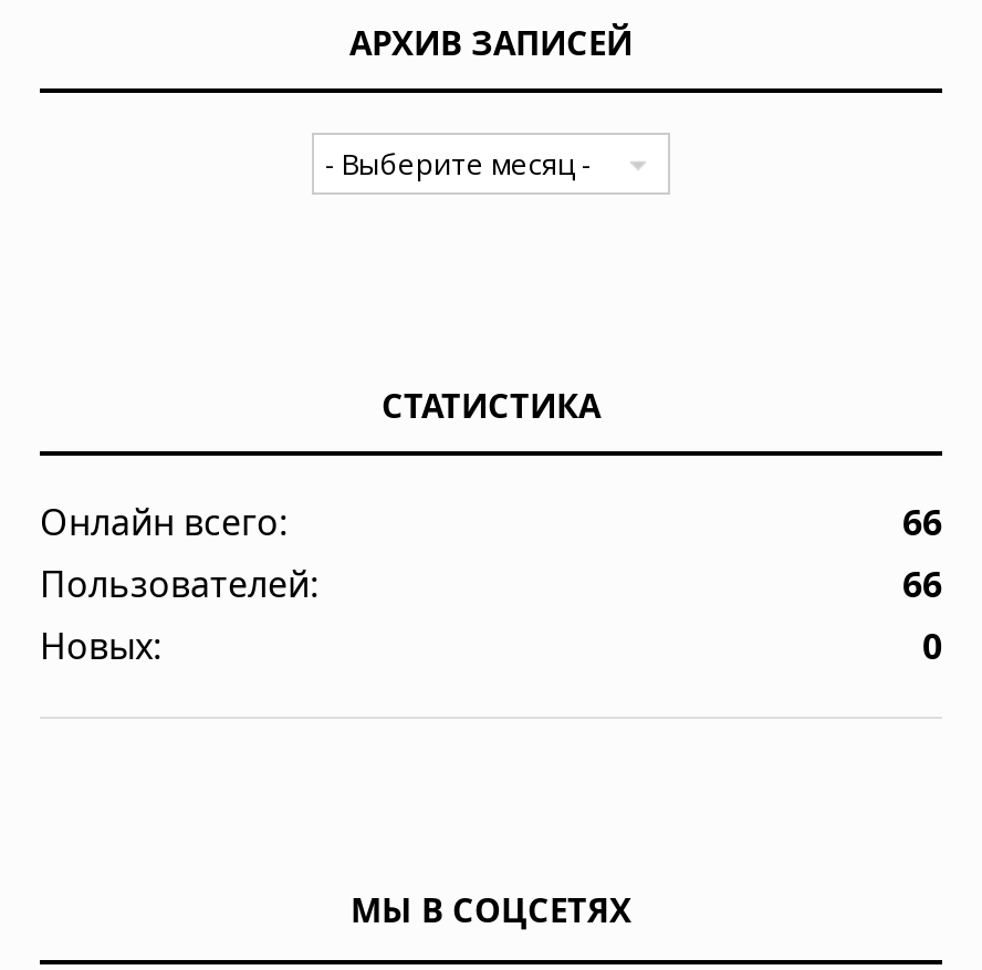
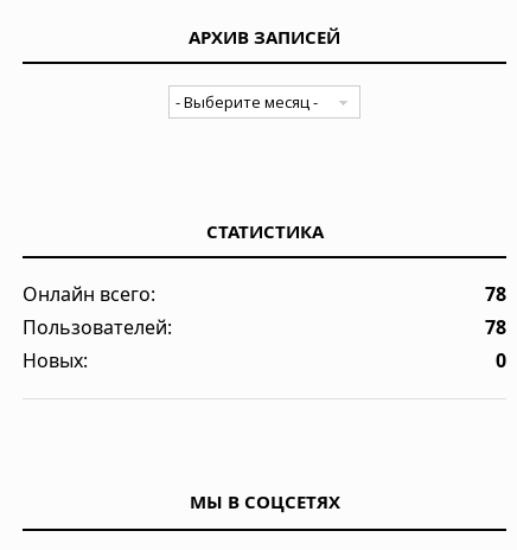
[902,499,942,548] 66 -> [485,280,506,307] 78
[902,561,942,610] 66 -> [485,314,506,340] 78

